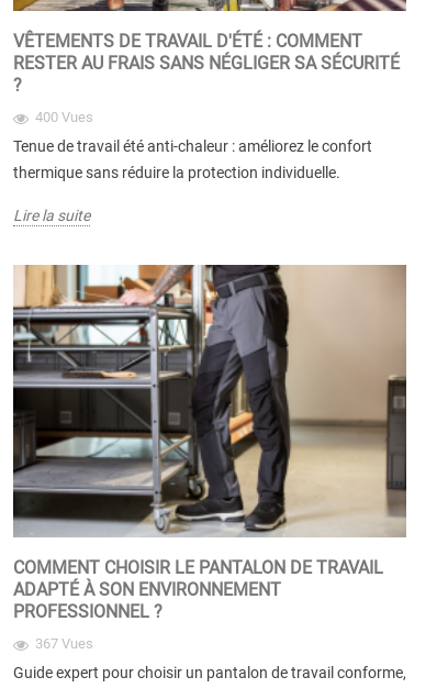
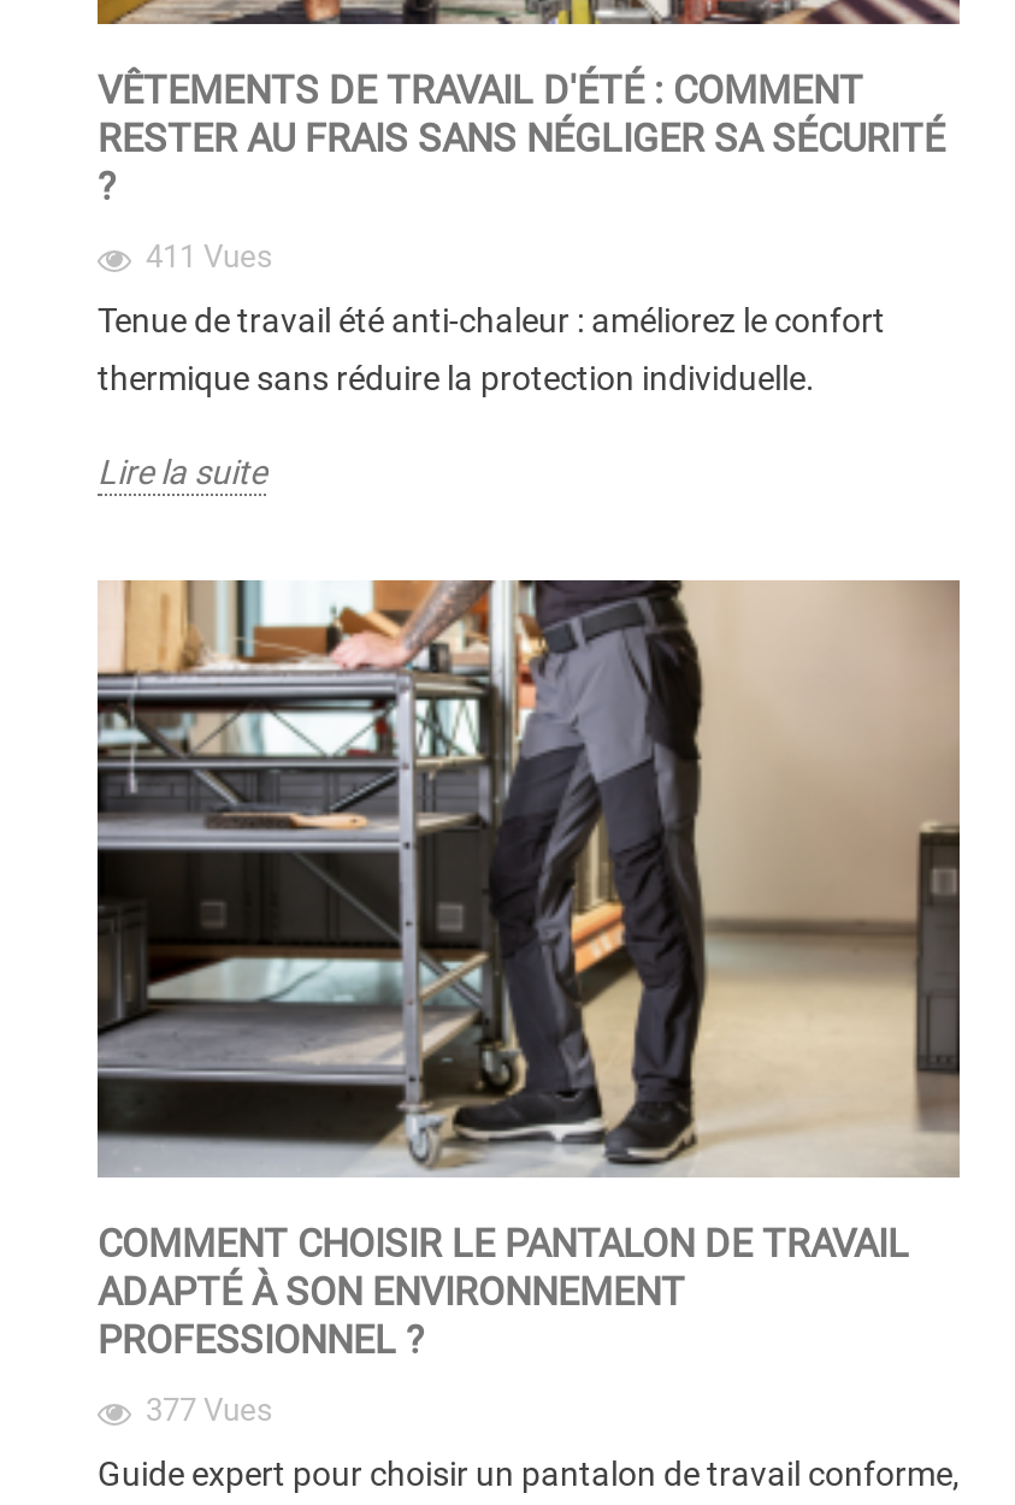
[35,108,93,125] 400 Vues -> [146,238,273,274] 411 Vues
[35,635,93,652] 367 Vues -> [146,1392,273,1428] 377 Vues

